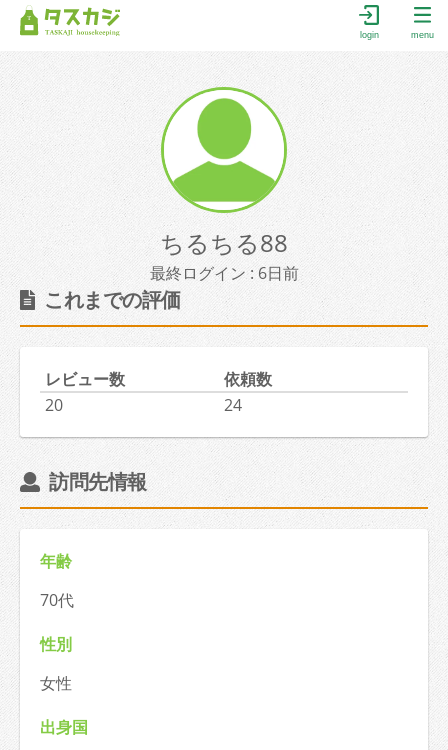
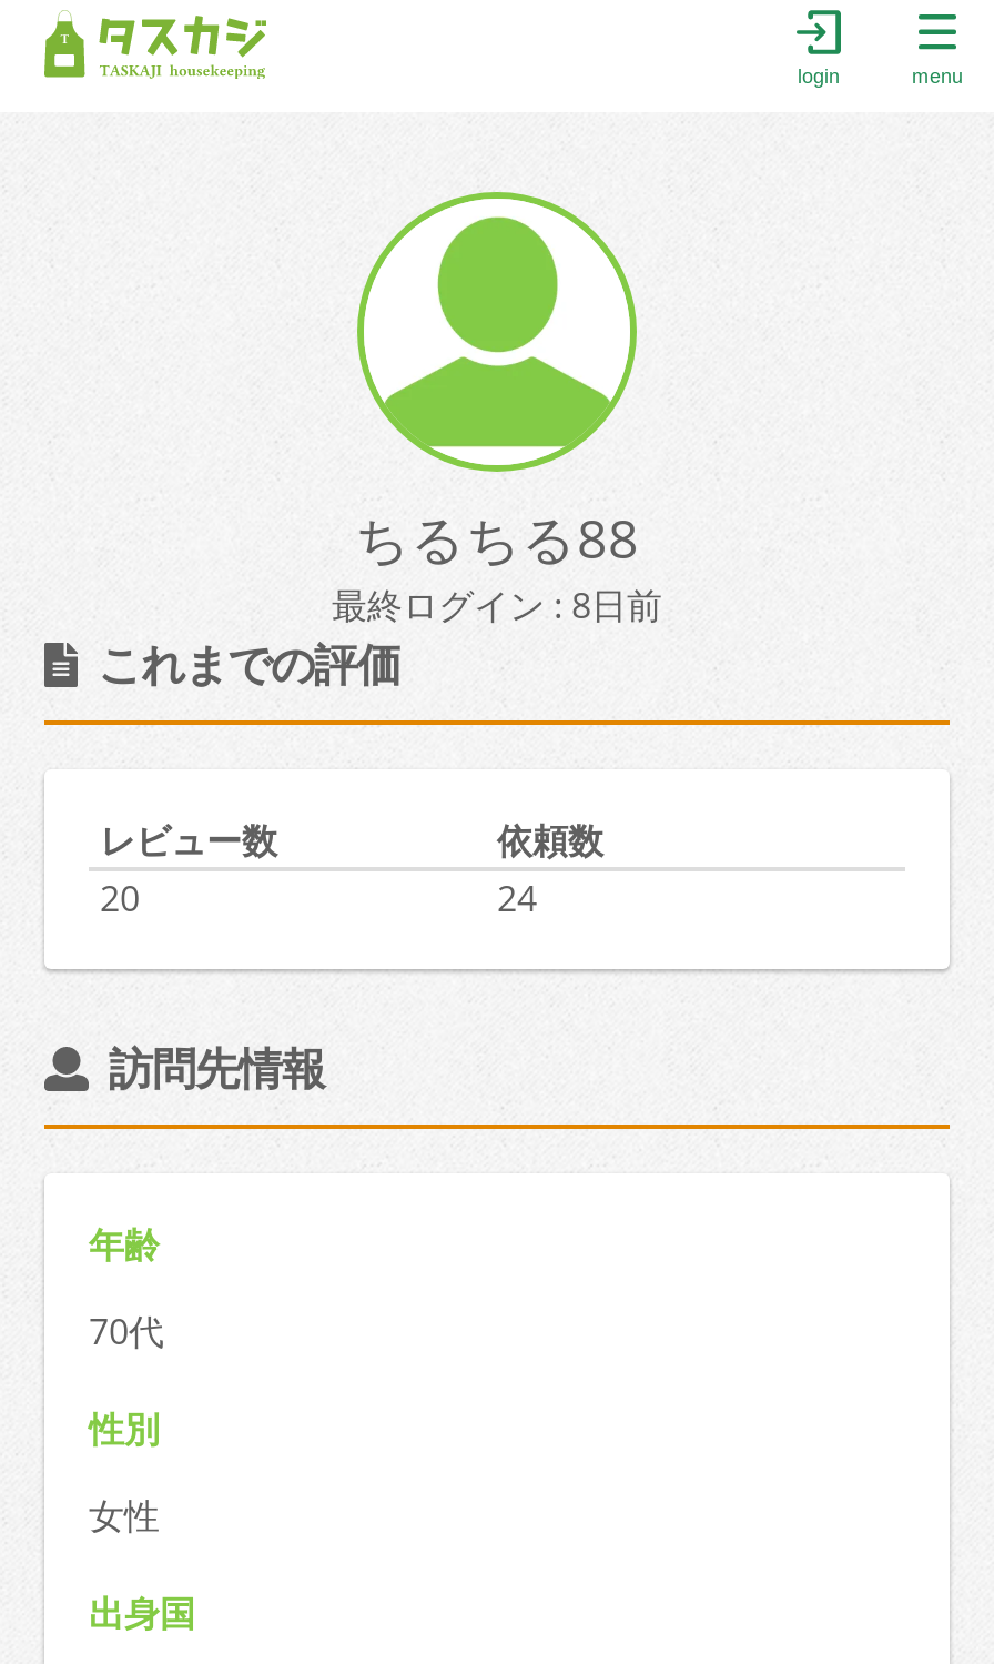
[149,262,298,284] 最終ログイン : 6日前 -> [332,581,662,629] 最終ログイン : 8日前

